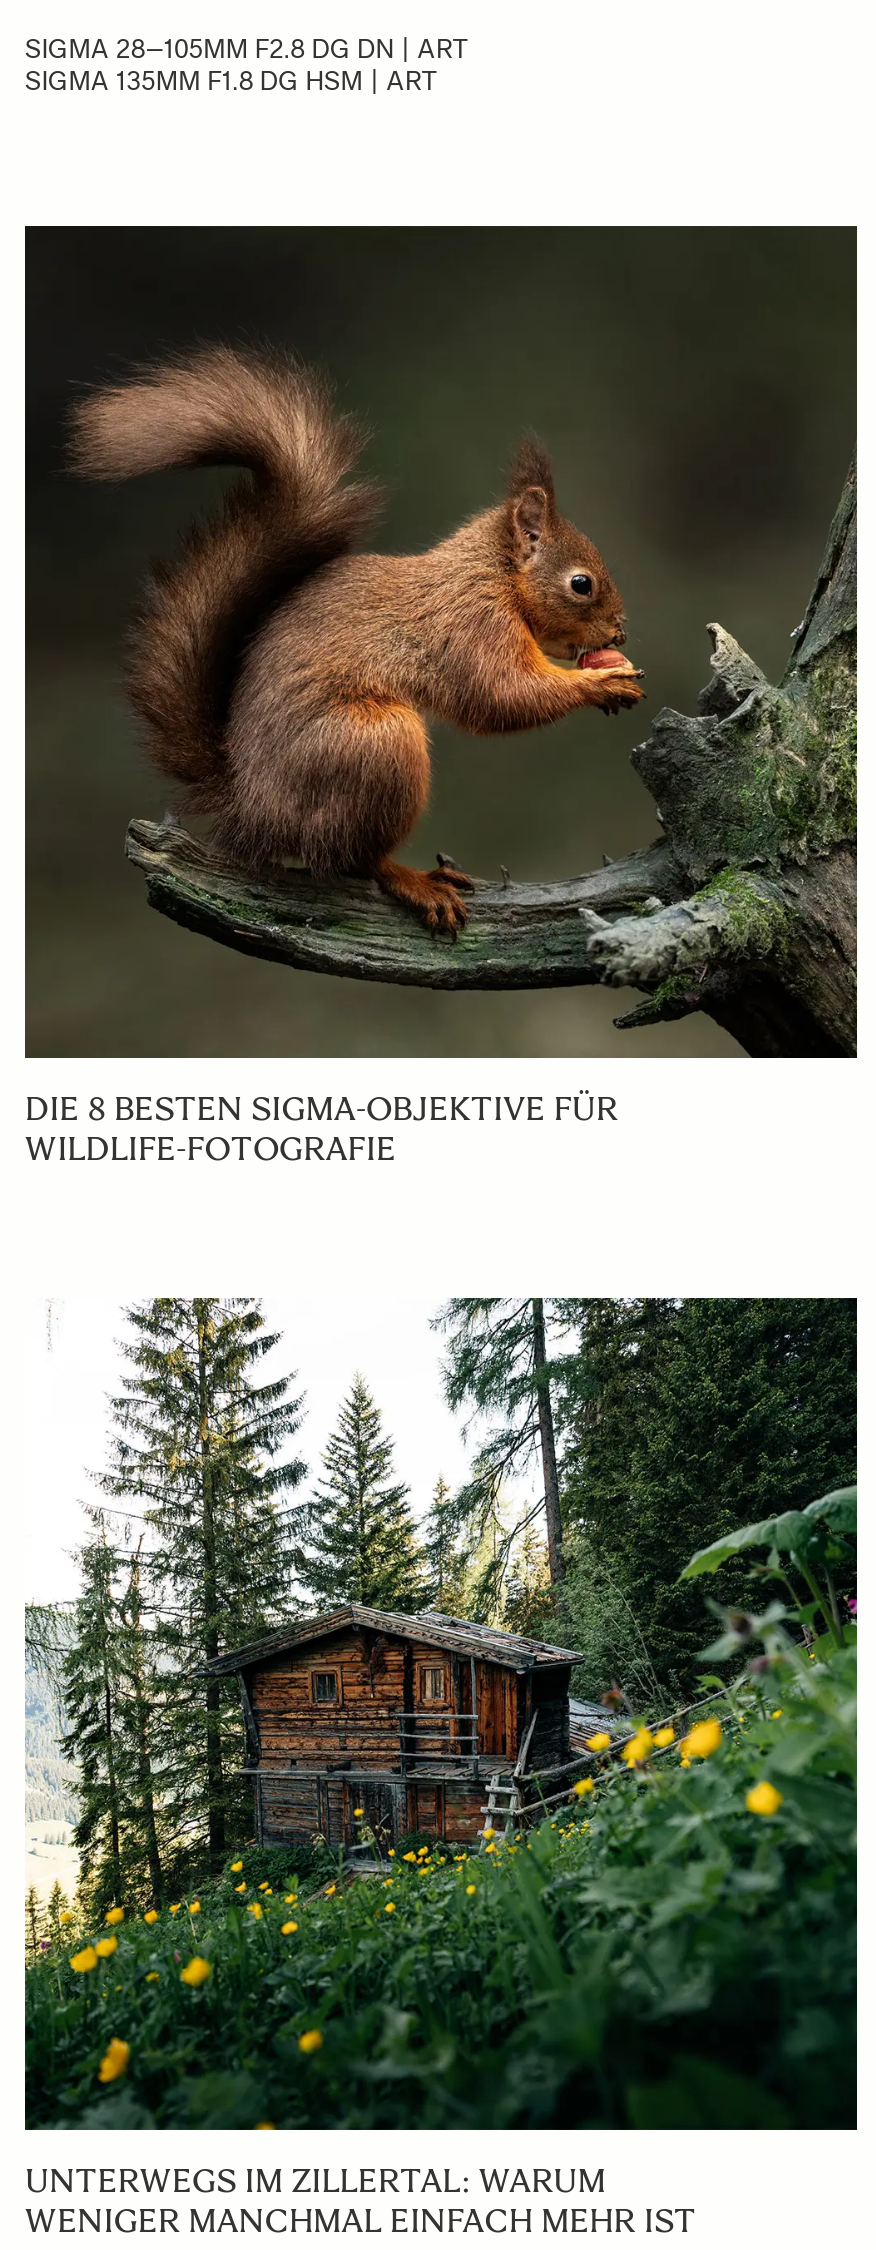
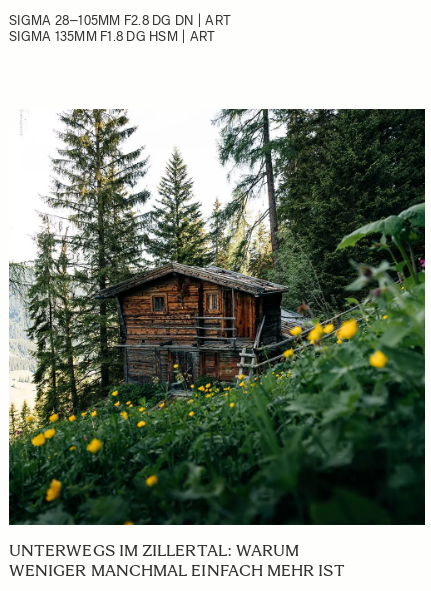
[23,224,859,1168] [image] | DIE 8 BESTEN SIGMA-OBJEKTIVE FÜR | WILDLIFE-FOTOGRAFIE -> none

